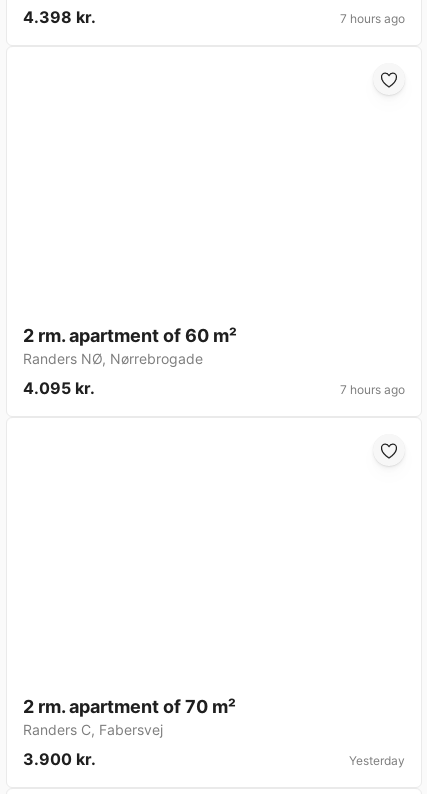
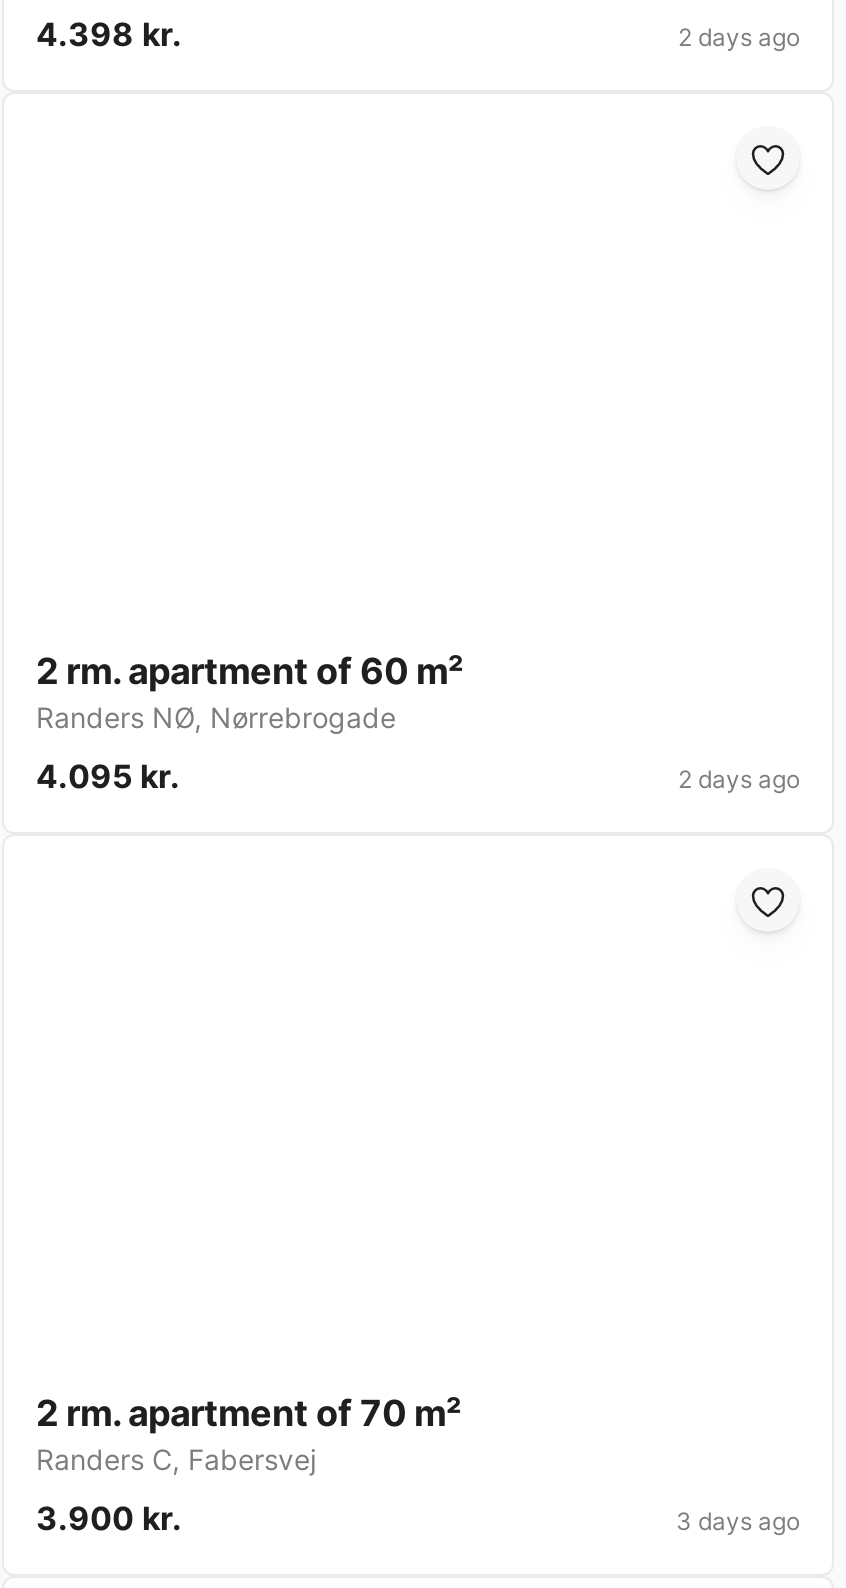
[340,11,405,26] 7 hours ago -> [678,23,800,53] 2 days ago
[340,382,405,397] 7 hours ago -> [678,765,800,795] 2 days ago
[349,753,405,768] Yesterday -> [676,1507,800,1537] 3 days ago

